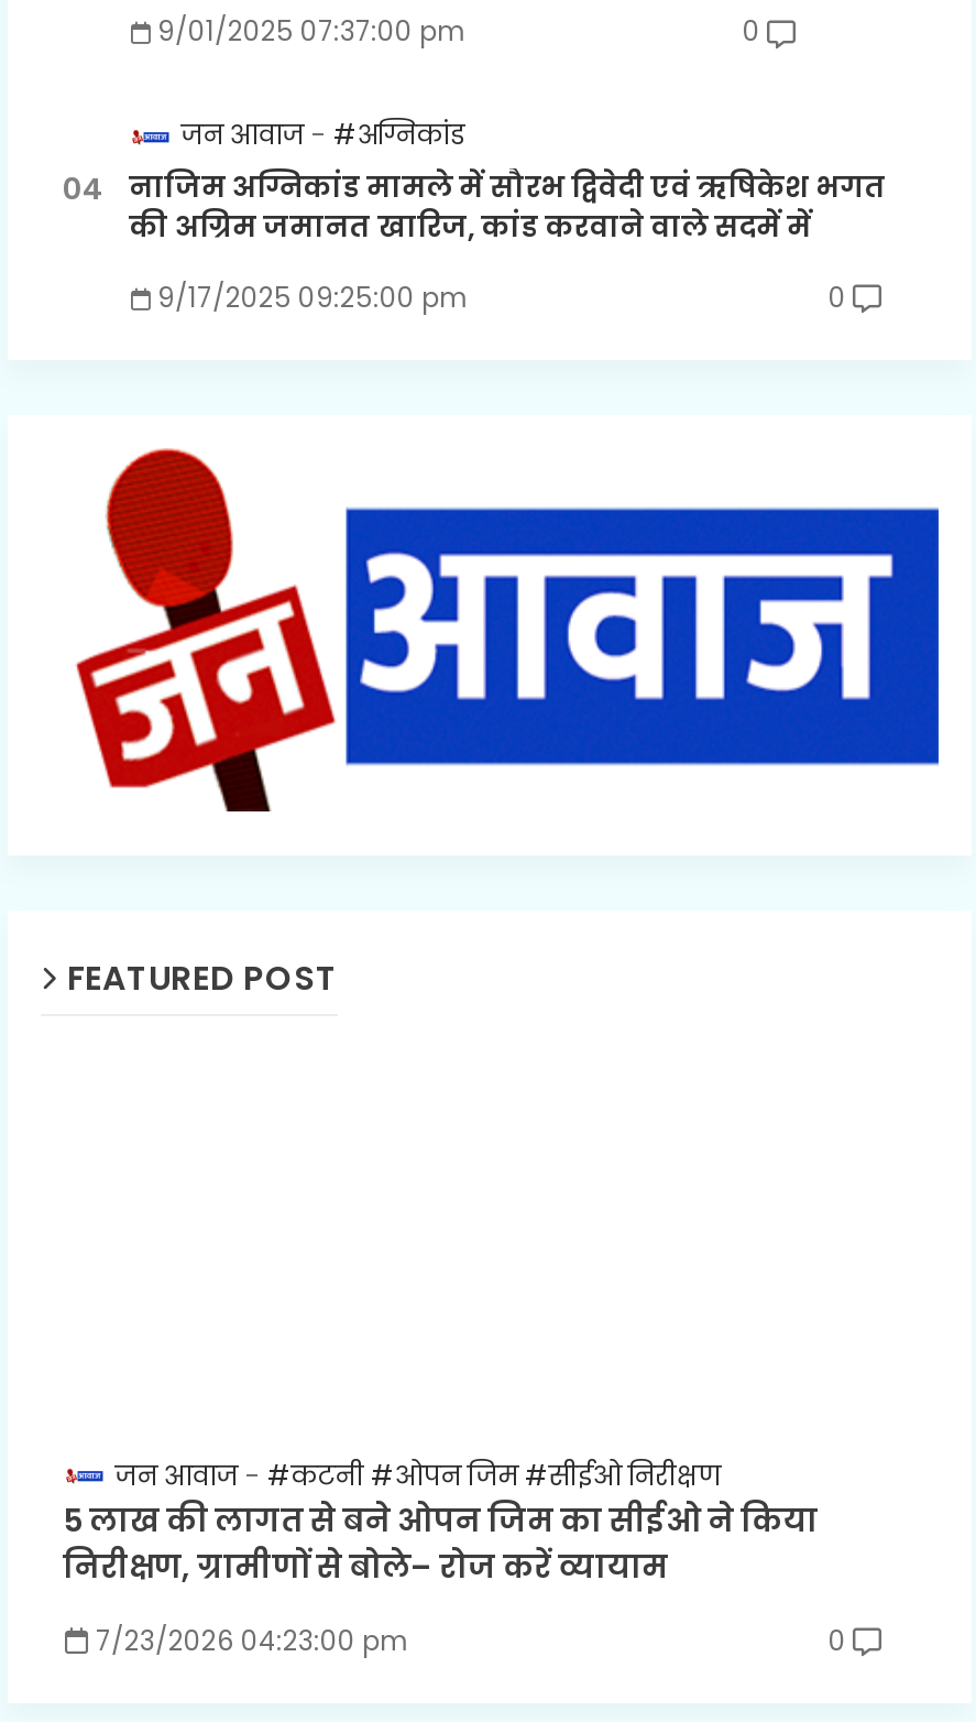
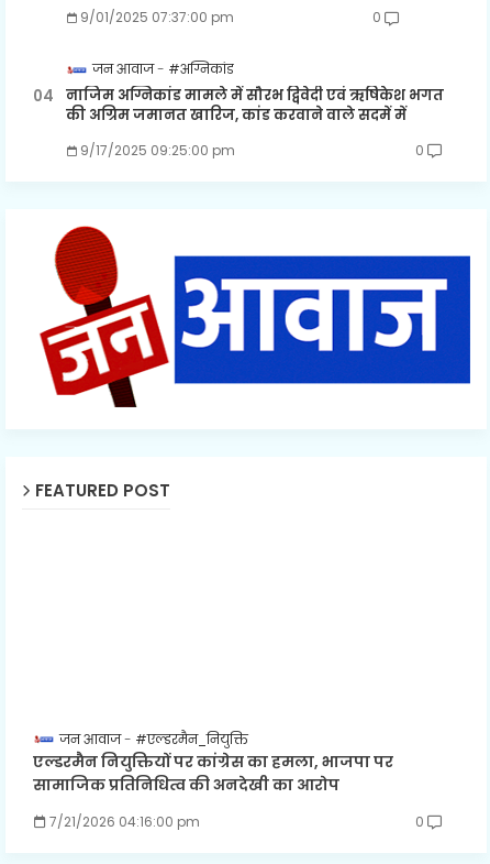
[63,1456,818,1588] #कटनी #ओपन जिम #सीईओ निरीक्षण | 5 लाख की लागत से बने ओपन जिम का सीईओ ने किया | निरीक्षण, ग्रामीणों से बोले– रोज करें व्यायाम -> [33,729,393,796] #एल्डरमैन_नियुक्ति | एल्डरमैन नियुक्तियों पर कांग्रेस का हमला, भाजपा पर | सामाजिक प्रतिनिधित्व की अनदेखी का आरोप
[96,1621,408,1659] 7/23/2026 04:23:00 pm -> [49,812,200,831] 7/21/2026 04:16:00 pm

